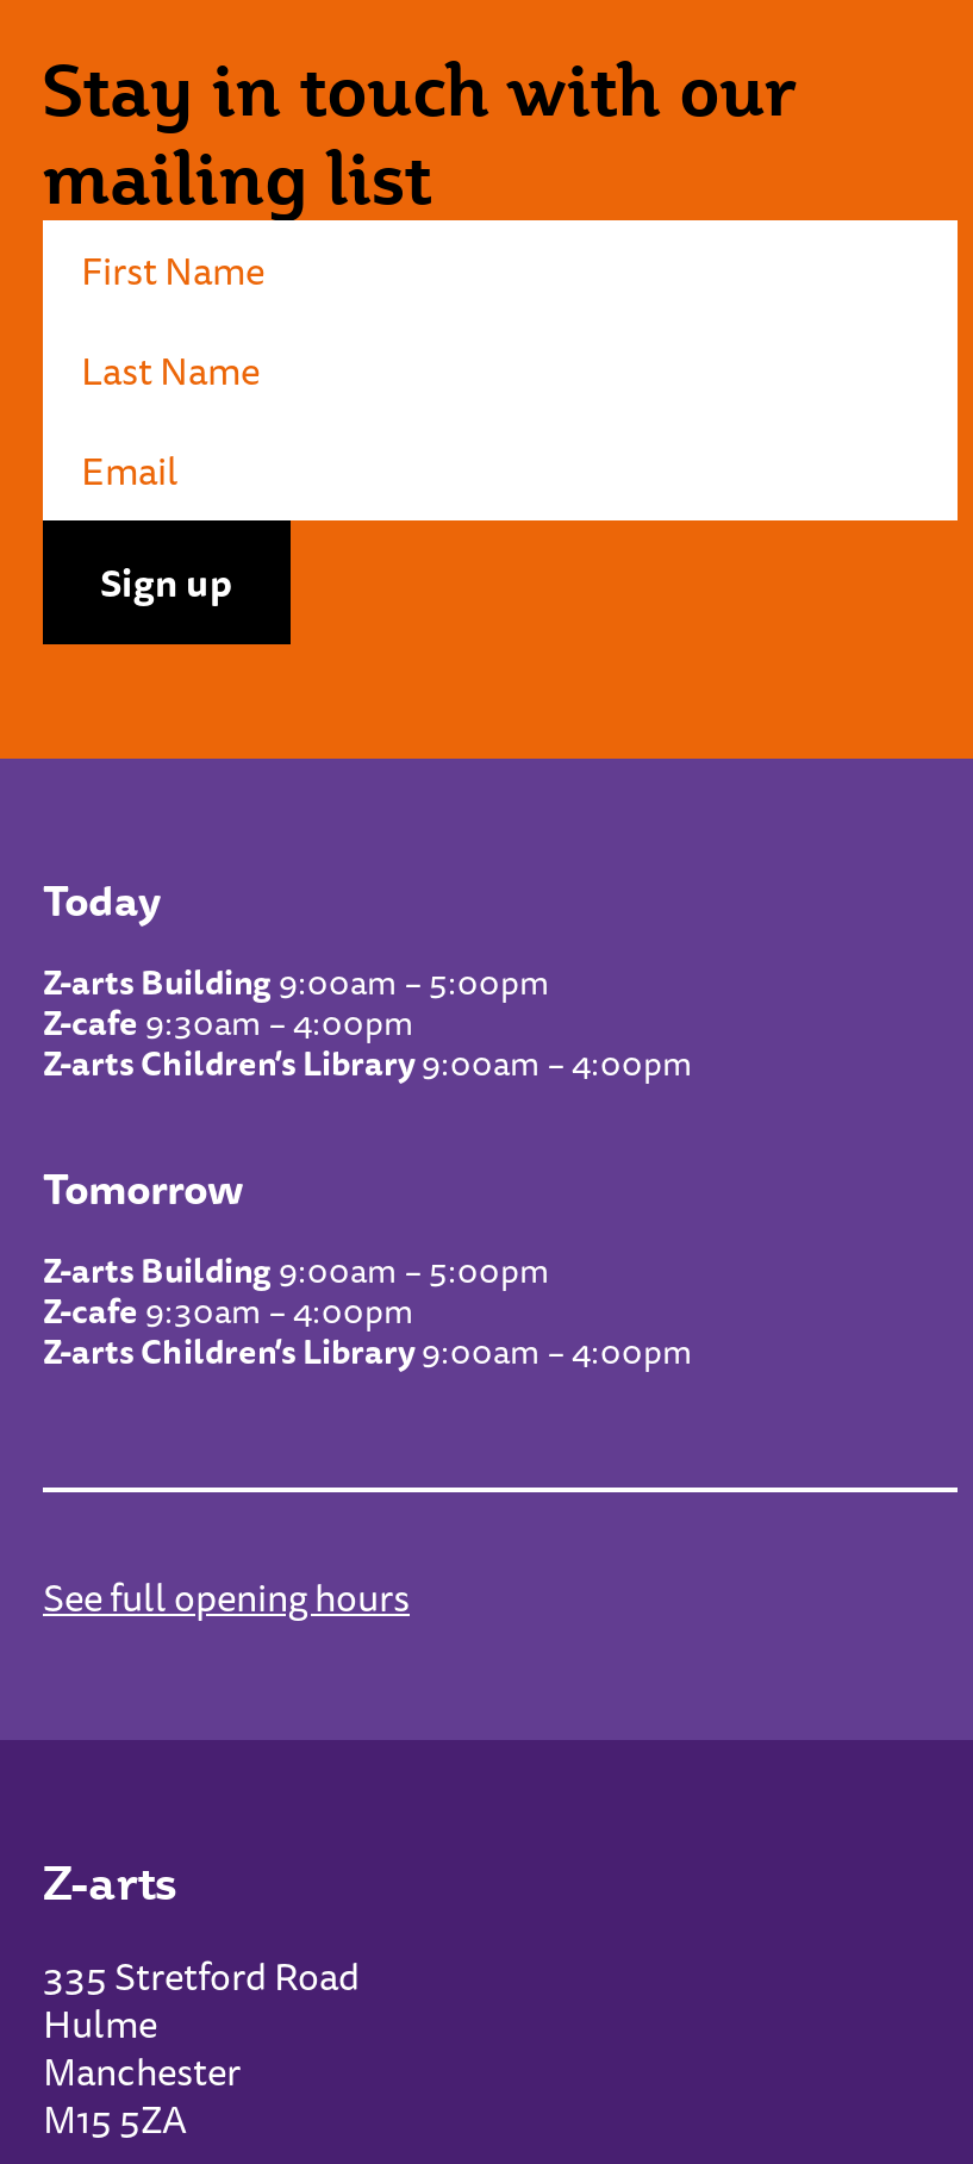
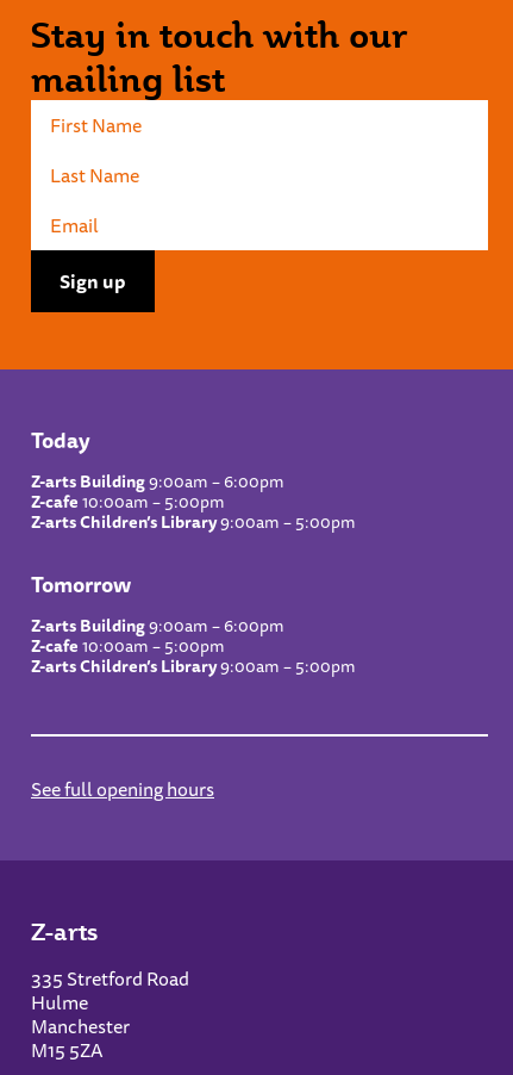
[43,957,550,1009] Z-arts Building 9:00am – 5:00pm -> [31,469,284,495] Z-arts Building 9:00am – 6:00pm
[43,998,414,1050] Z-cafe 9:30am – 4:00pm -> [31,489,225,515] Z-cafe 10:00am – 5:00pm
[43,1038,693,1090] Z-arts Children’s Library9:00am – 4:00pm -> [31,509,356,535] Z-arts Children’s Library9:00am – 5:00pm
[43,1245,550,1298] Z-arts Building 9:00am – 5:00pm -> [31,613,284,639] Z-arts Building 9:00am – 6:00pm
[43,1286,414,1338] Z-cafe 9:30am – 4:00pm -> [31,633,225,659] Z-cafe 10:00am – 5:00pm
[43,1326,693,1379] Z-arts Children’s Library9:00am – 4:00pm -> [31,653,356,680] Z-arts Children’s Library9:00am – 5:00pm

